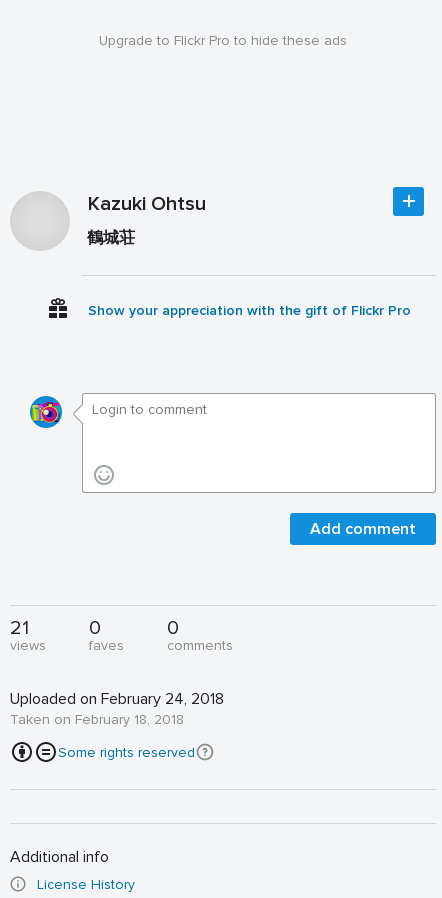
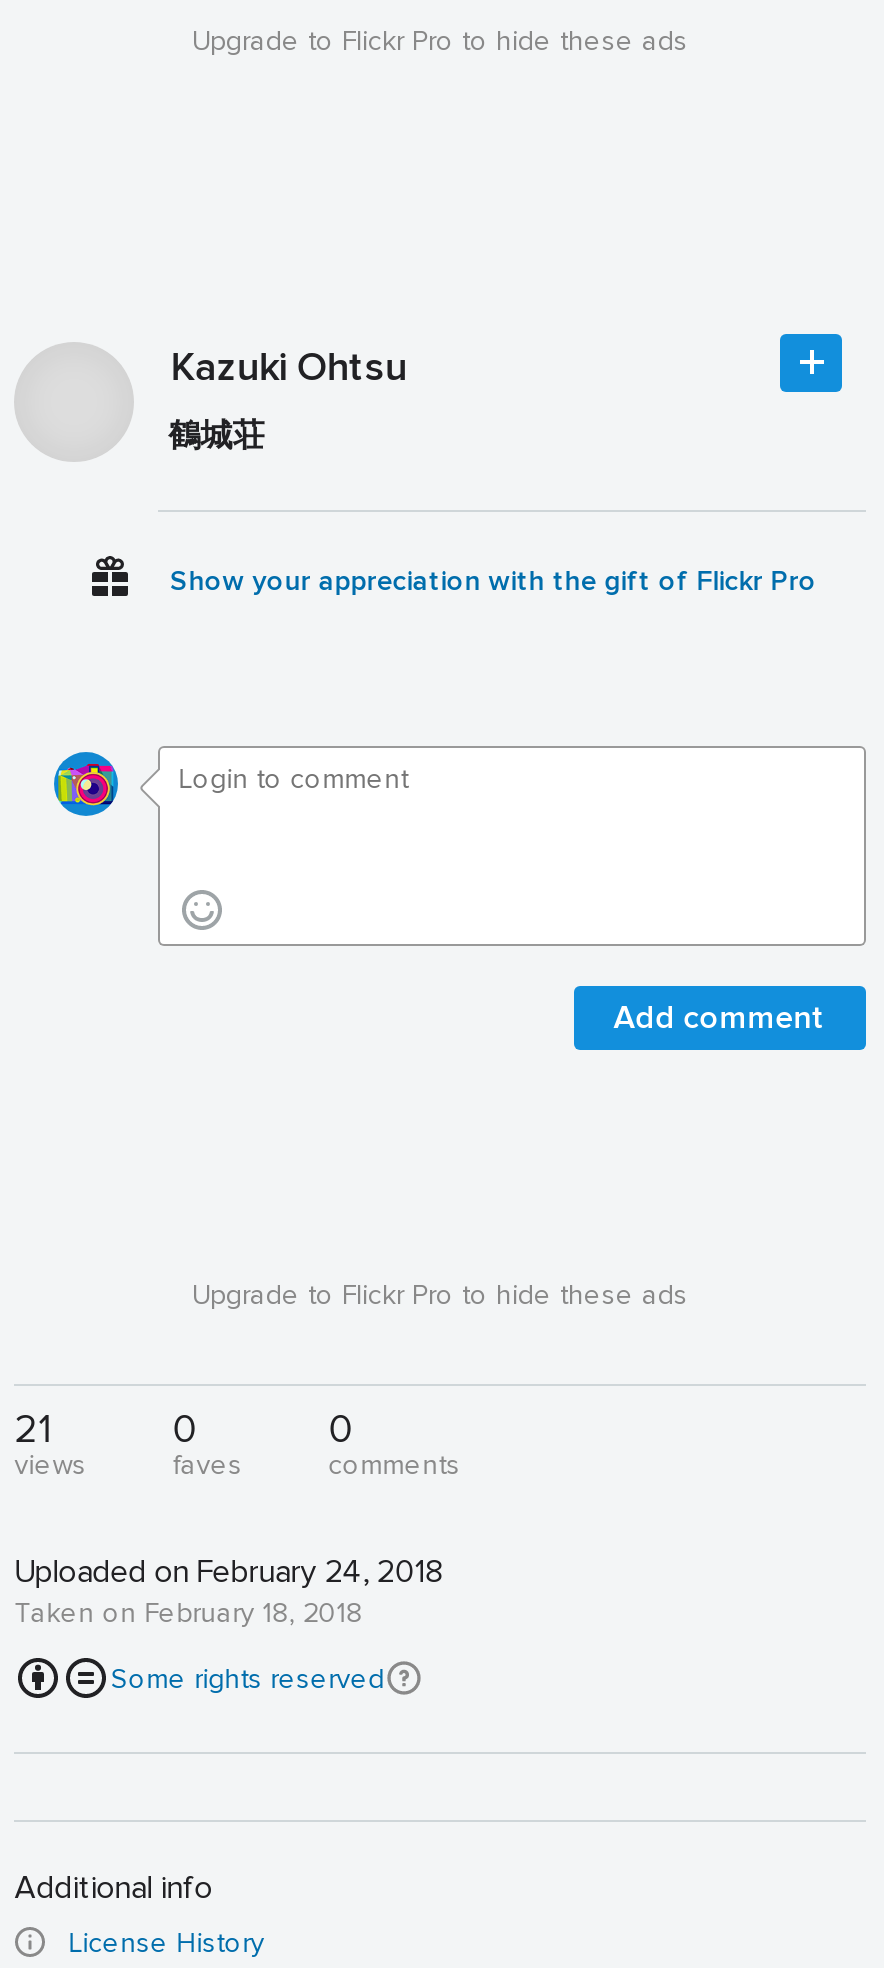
none -> [192,1278,688,1312] Upgrade to Flickr Pro to hide these ads

